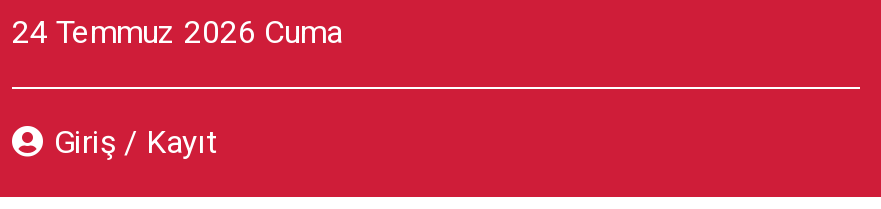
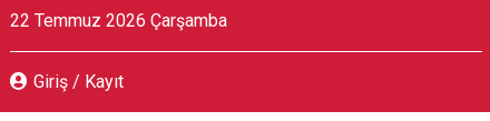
[12,13,342,51] 24 Temmuz 2026 Cuma -> [10,10,227,31] 22 Temmuz 2026 Çarşamba

